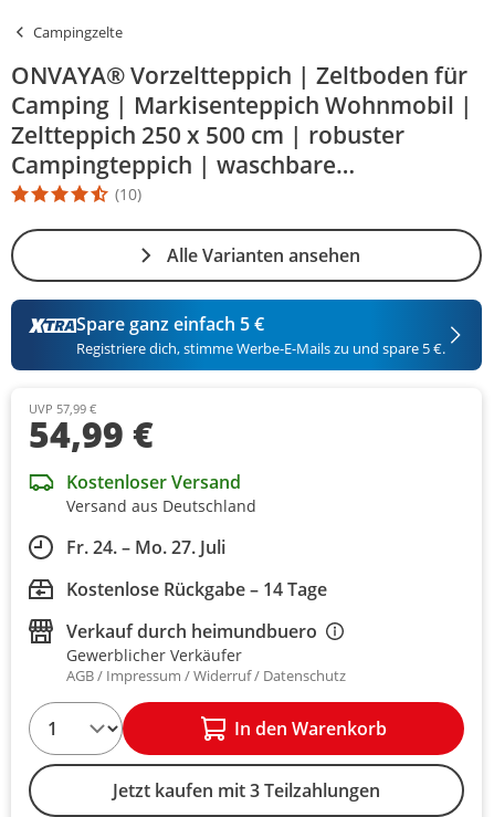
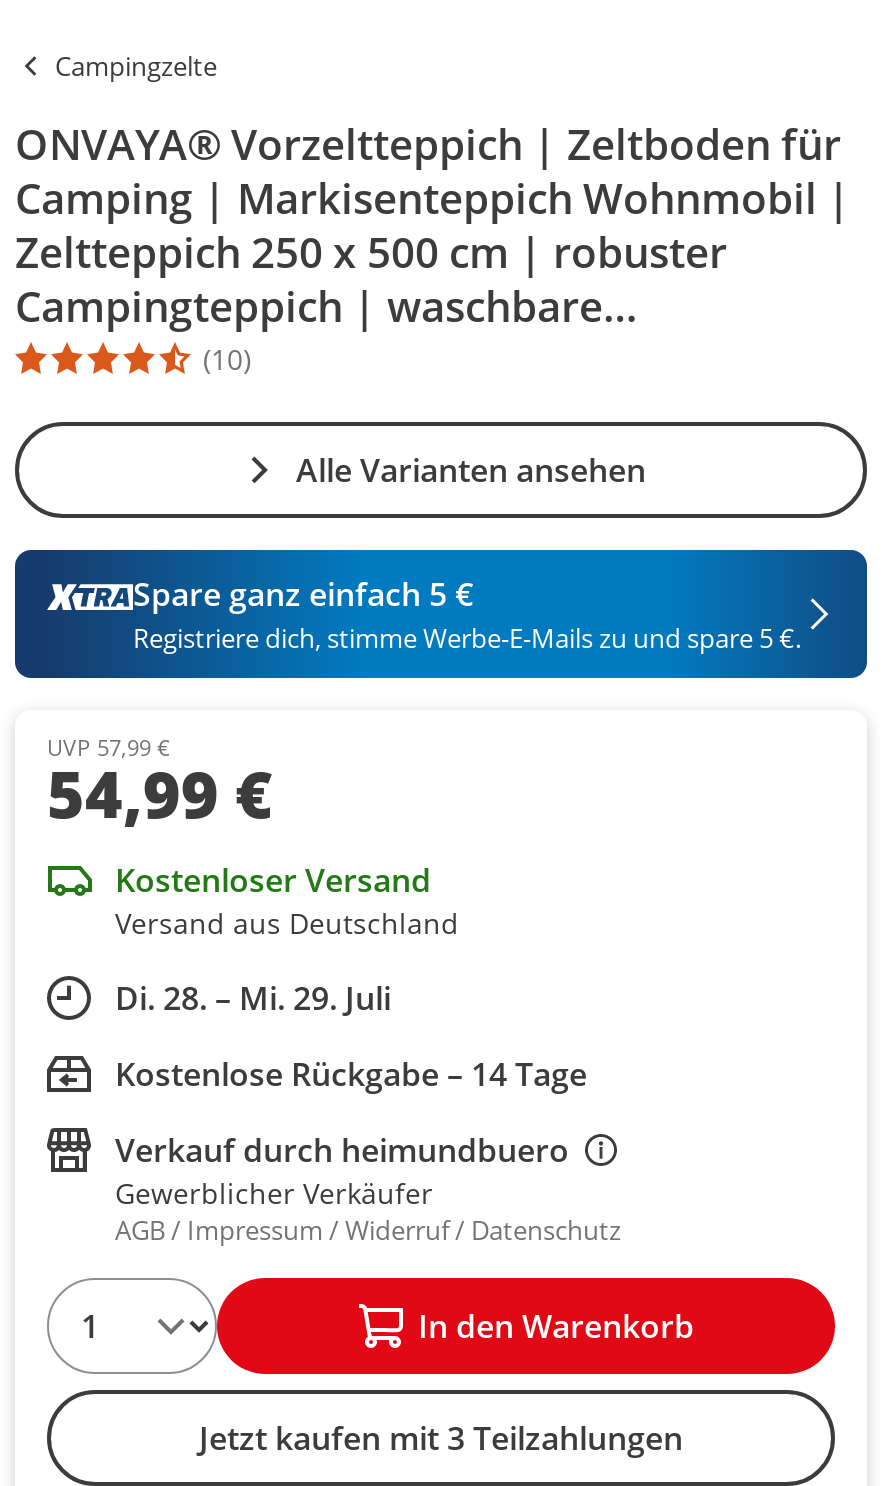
[66,535,225,560] Fr. 24. – Mo. 27. Juli -> [115,976,391,1020] Di. 28. – Mi. 29. Juli

